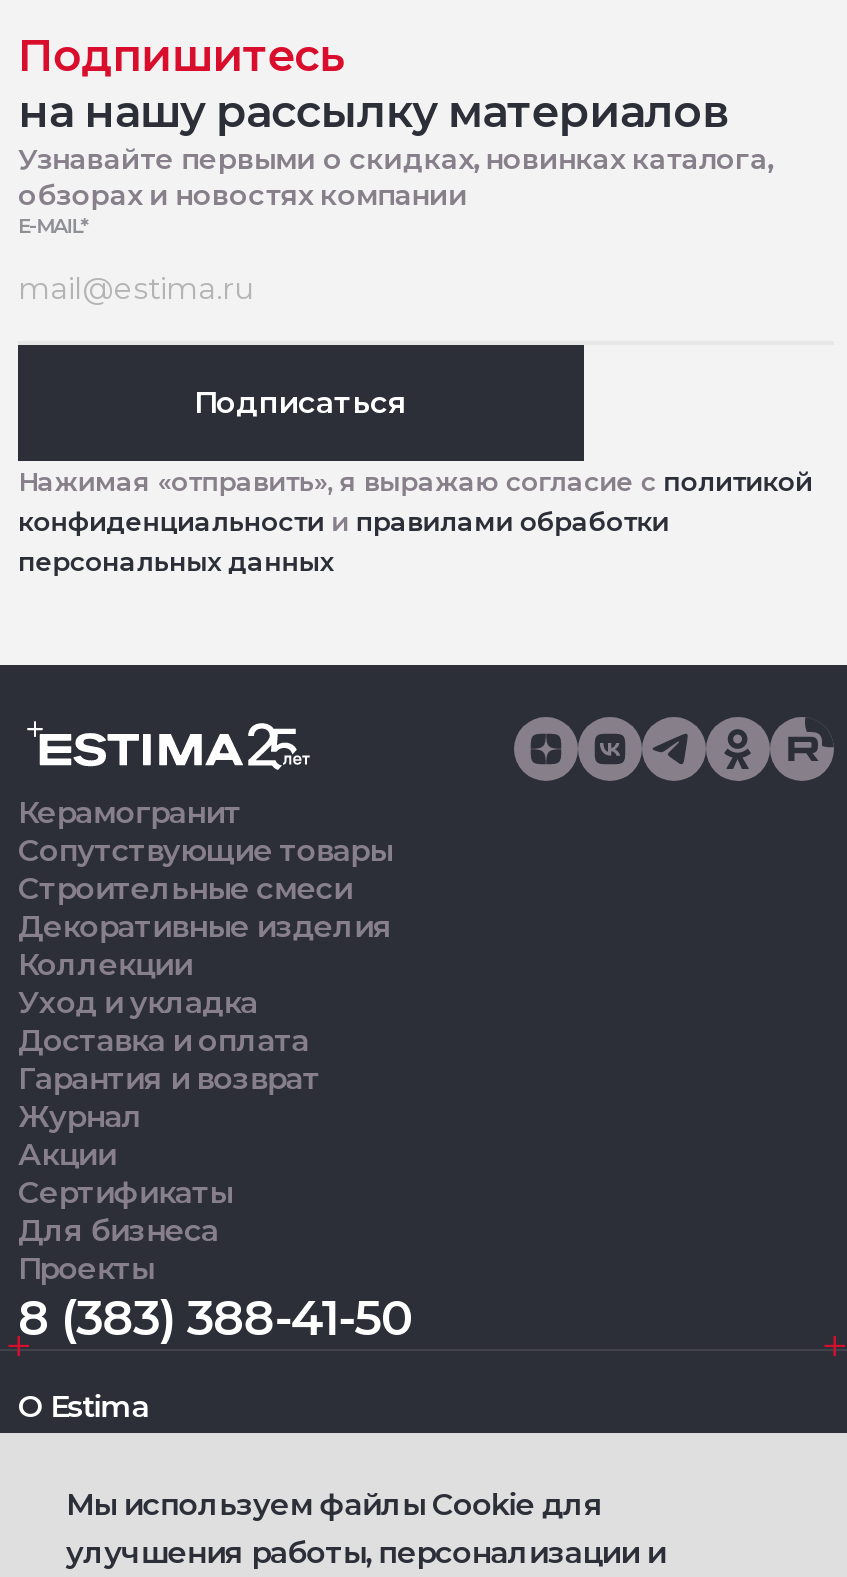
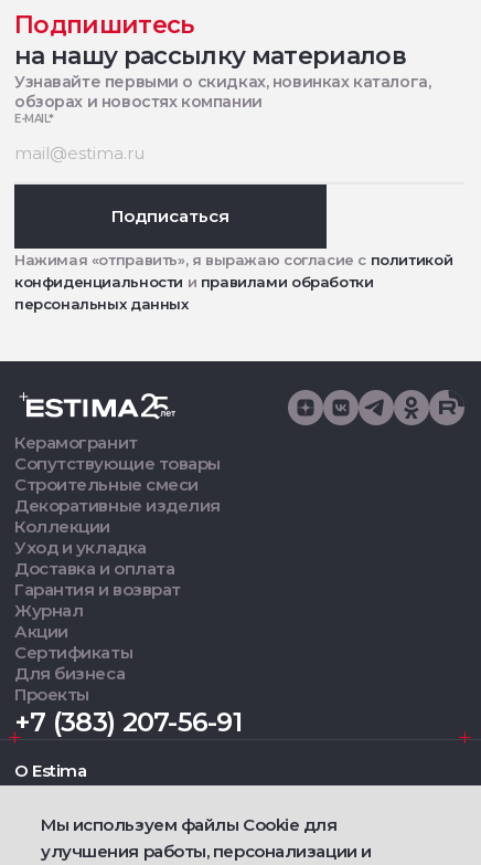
[18,1289,412,1347] 8 (383) 388-41-50 -> [14,706,242,738] +7 (383) 207-56-91

